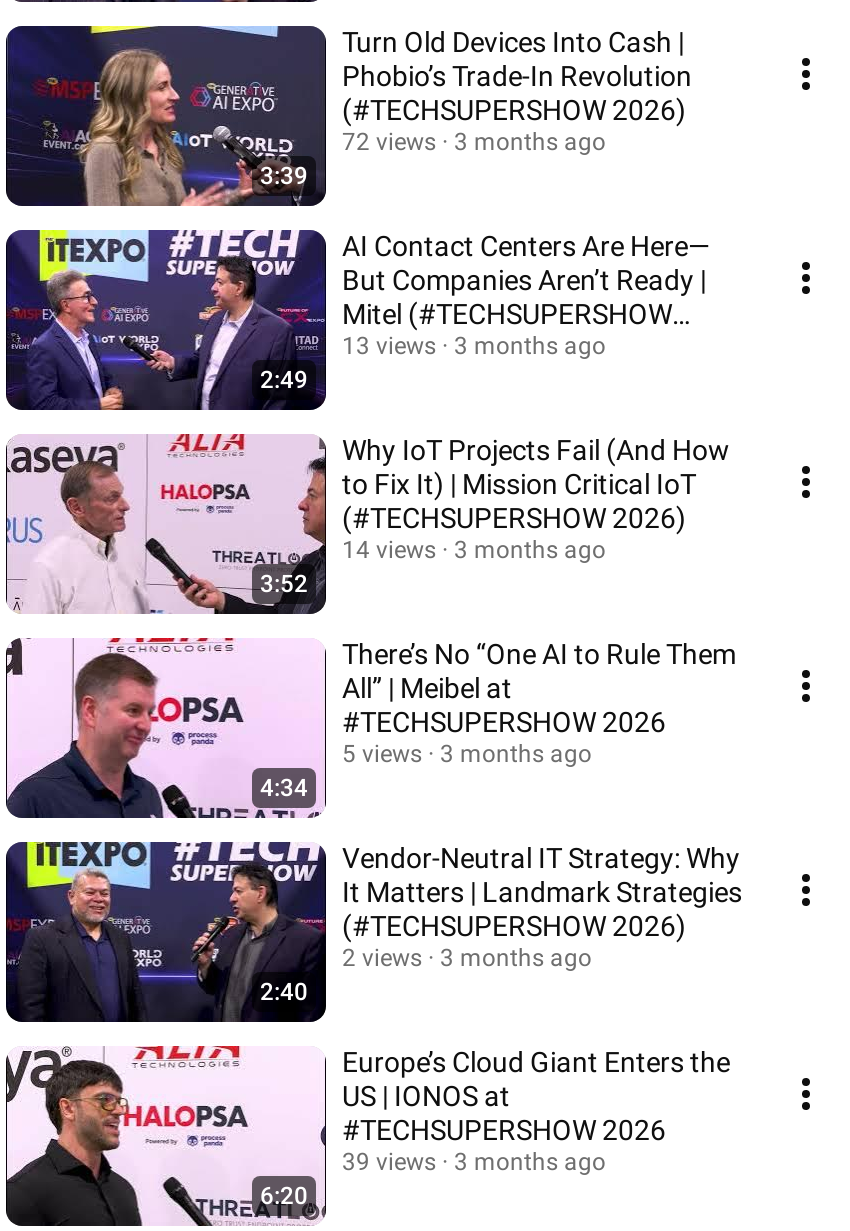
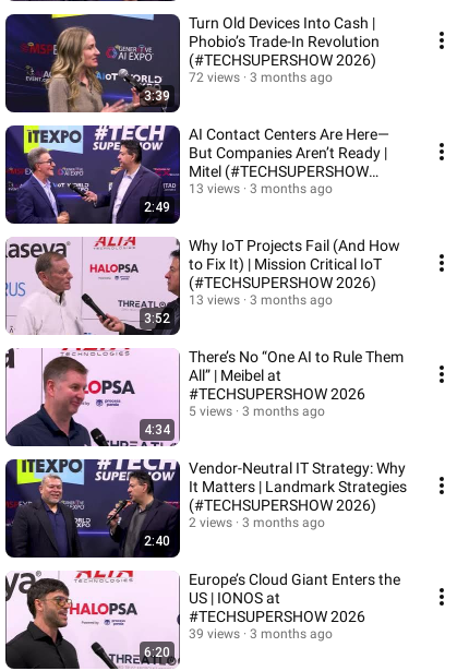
[342,536,606,564] 14 views 3 months ago -> [189,292,333,308] 13 views 3 months ago

